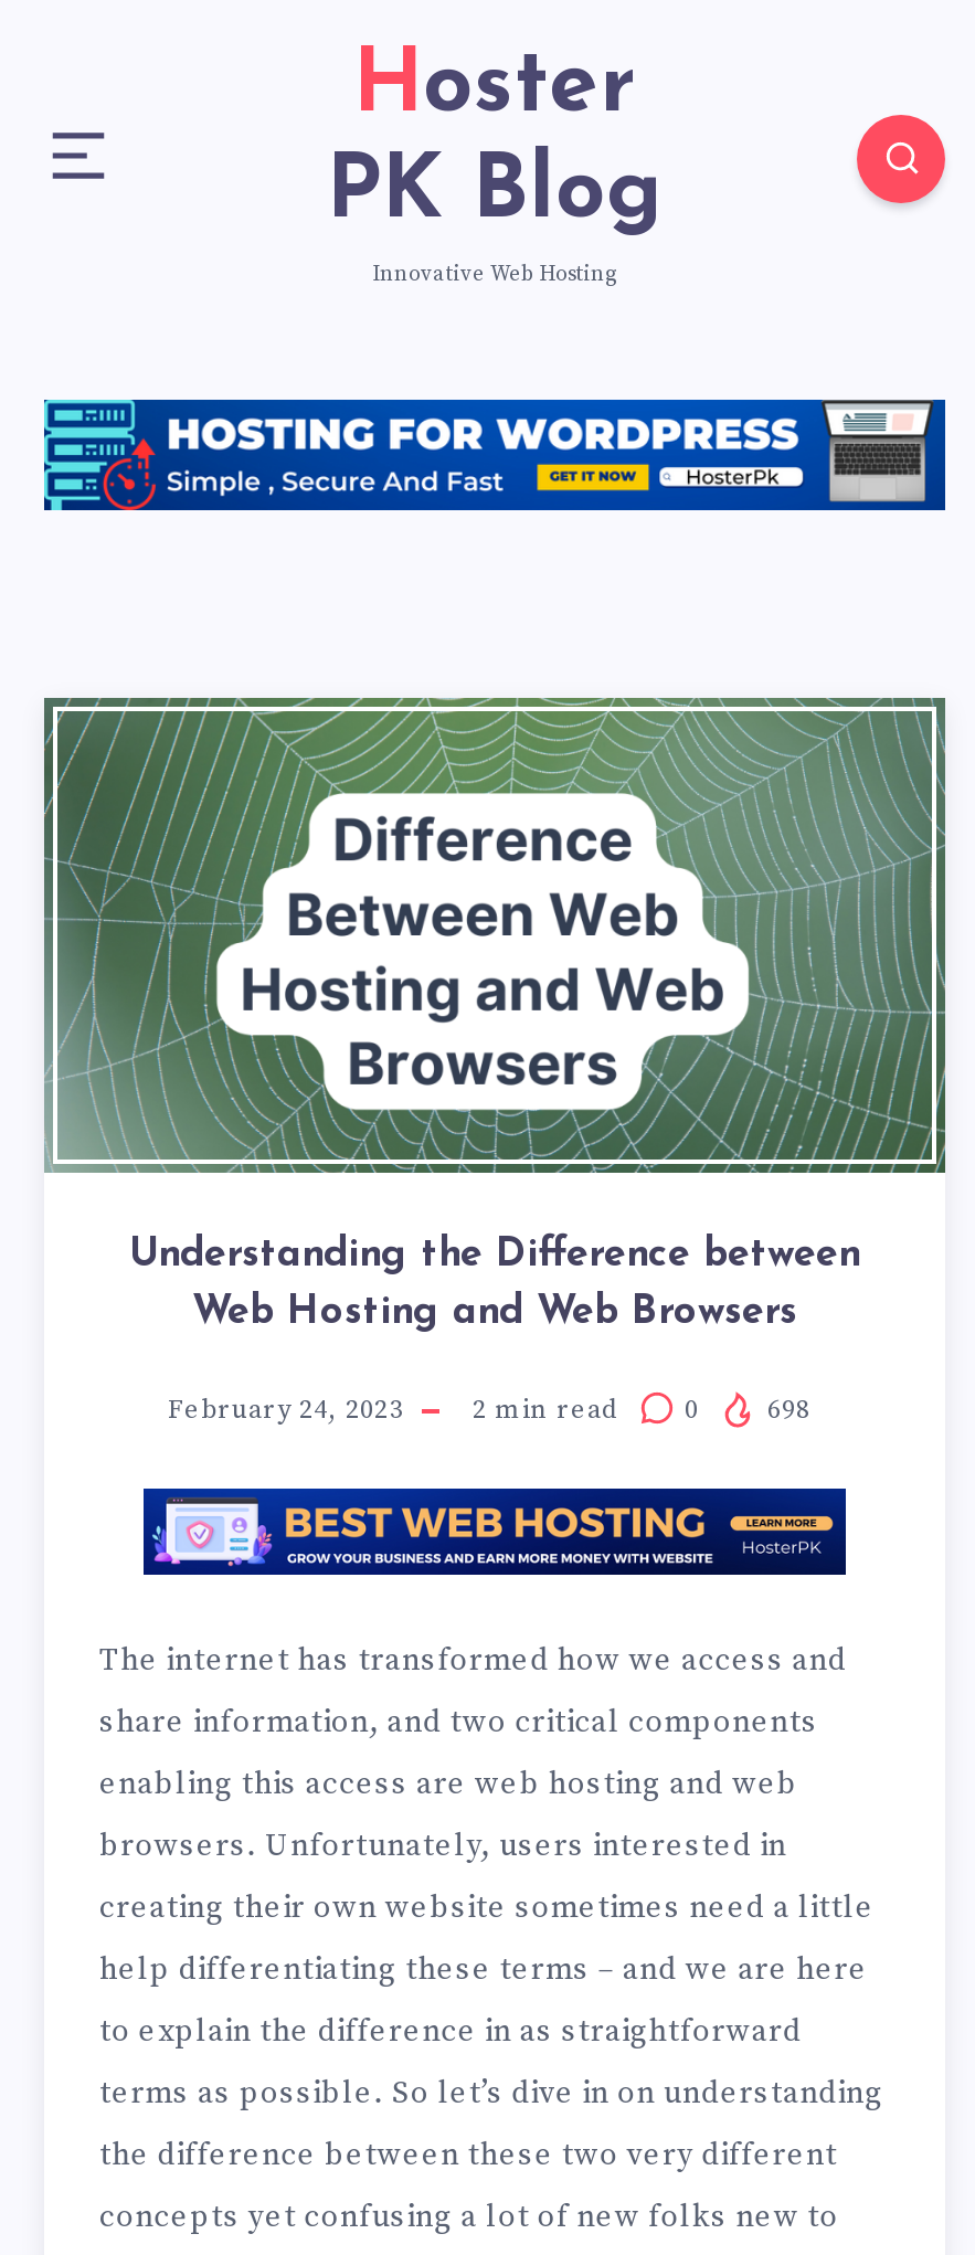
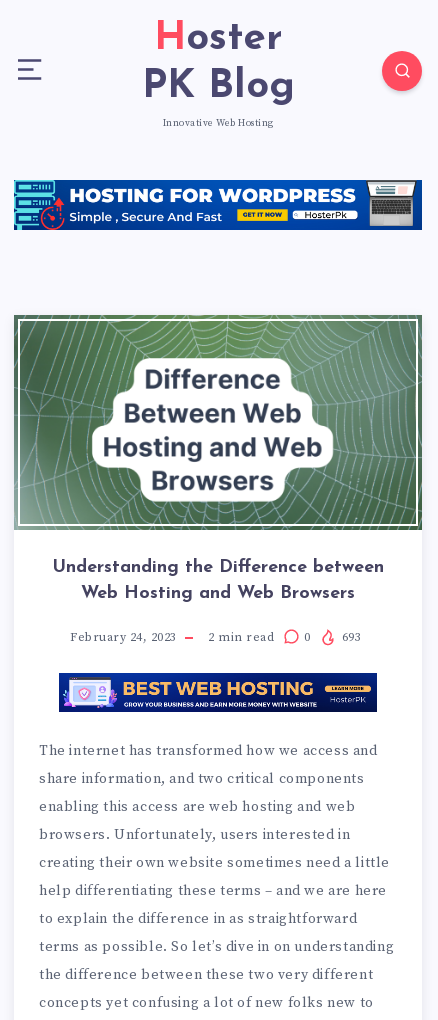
[473,1394,810,1427] 2 min read 0 698 -> [208,630,361,645] 2 min read 0 693

